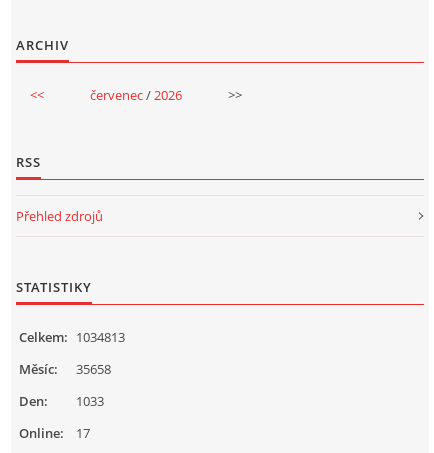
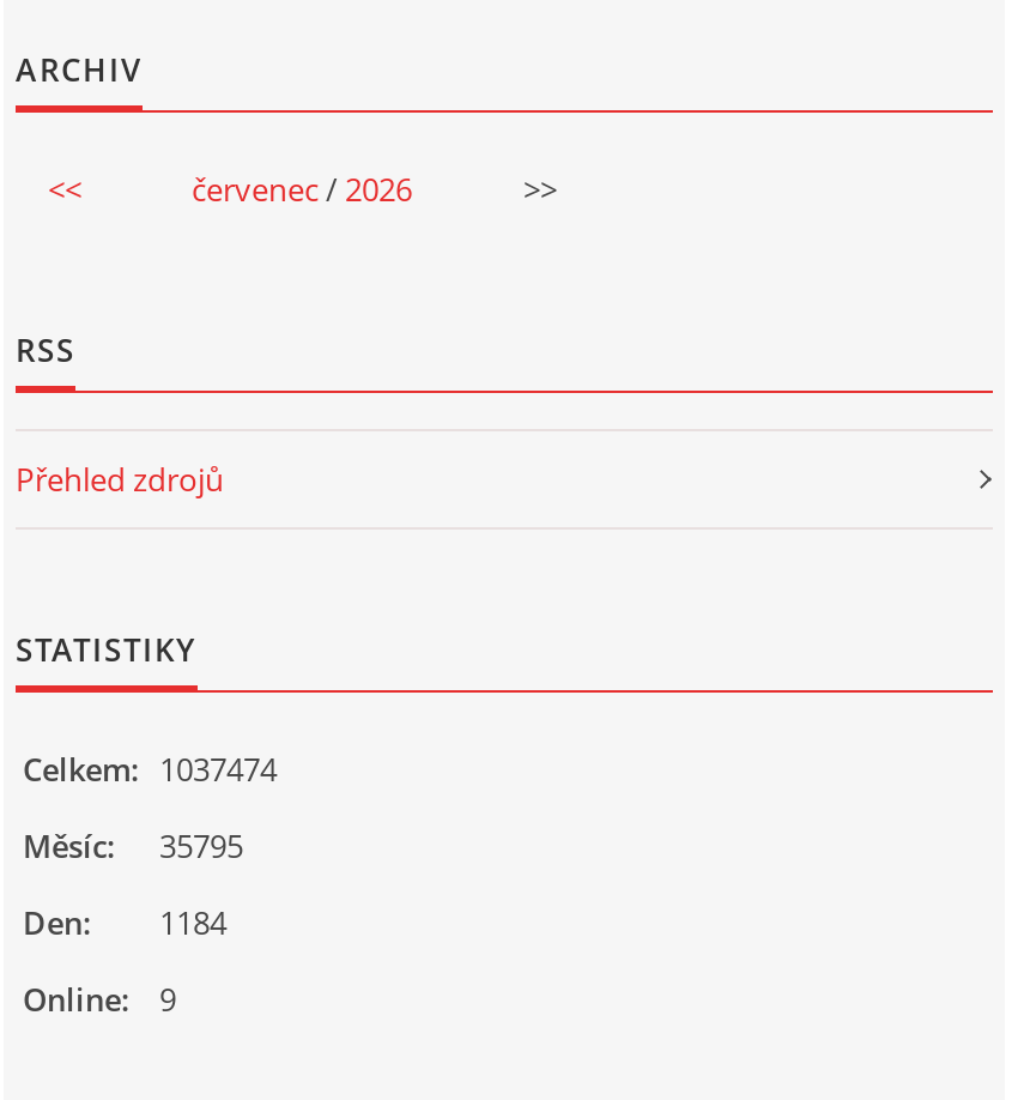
[19,328,125,346] Celkem: 1034813 -> [23,748,277,791] Celkem: 1037474
[19,360,111,378] Měsíc: 35658 -> [23,824,243,868] Měsíc: 35795
[19,392,104,410] Den: 1033 -> [23,901,226,944] Den: 1184
[19,424,90,442] Online: 17 -> [23,978,176,1021] Online: 9

